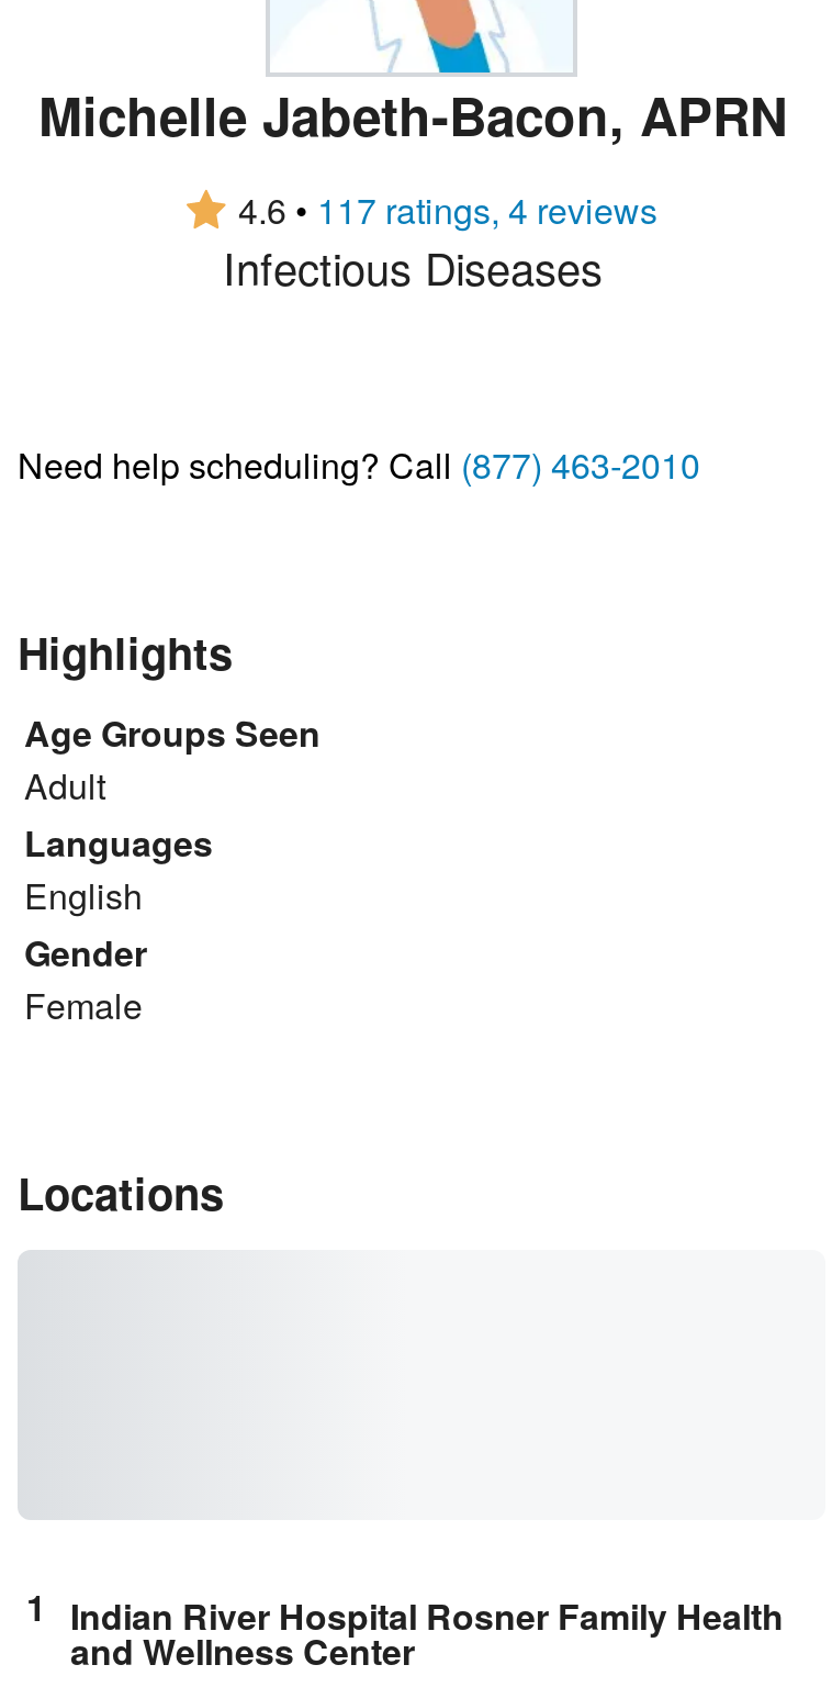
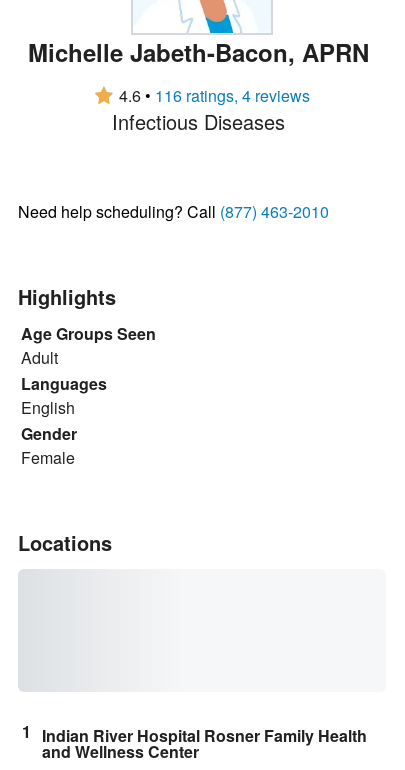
[238,185,657,235] 4.6 • 117 ratings, 4 reviews -> [118,84,309,107] 4.6 • 116 ratings, 4 reviews

